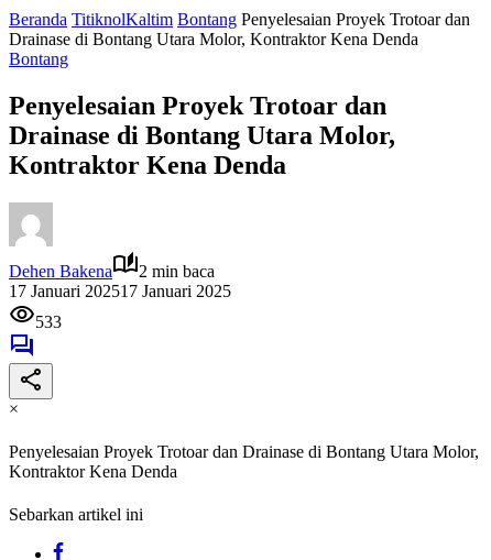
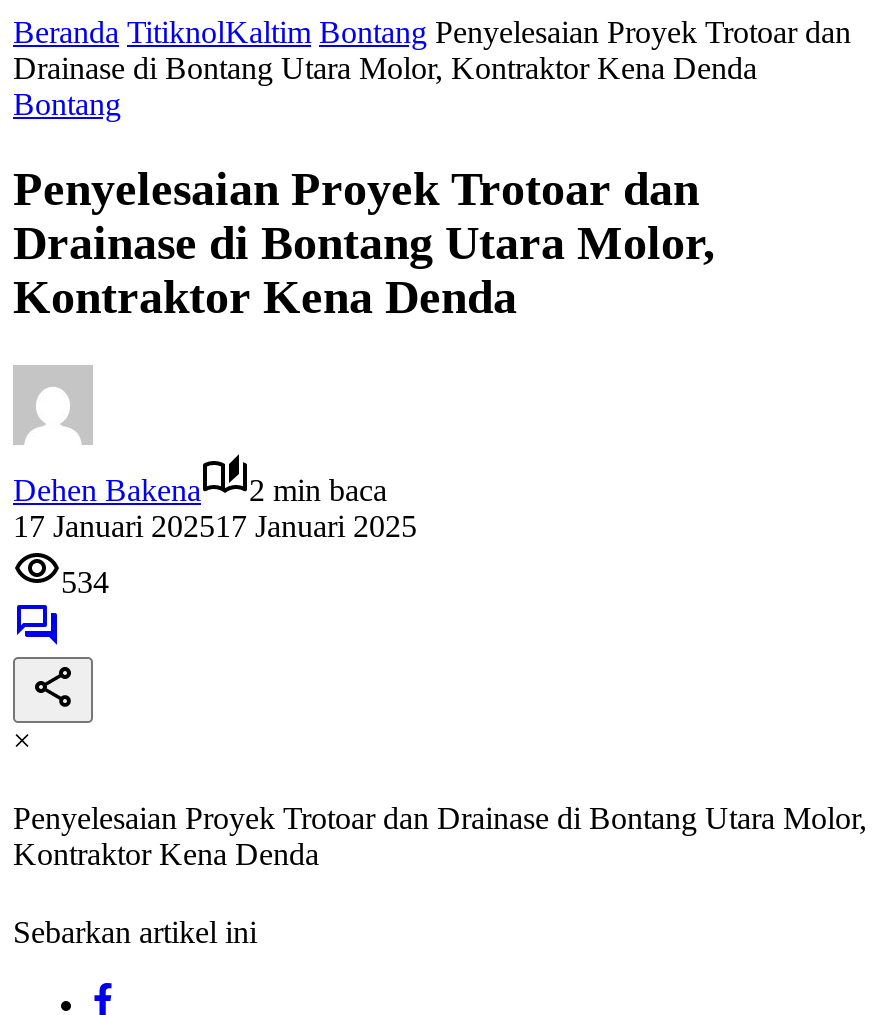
[35,312,62,331] 533 -> [61,565,109,599] 534

